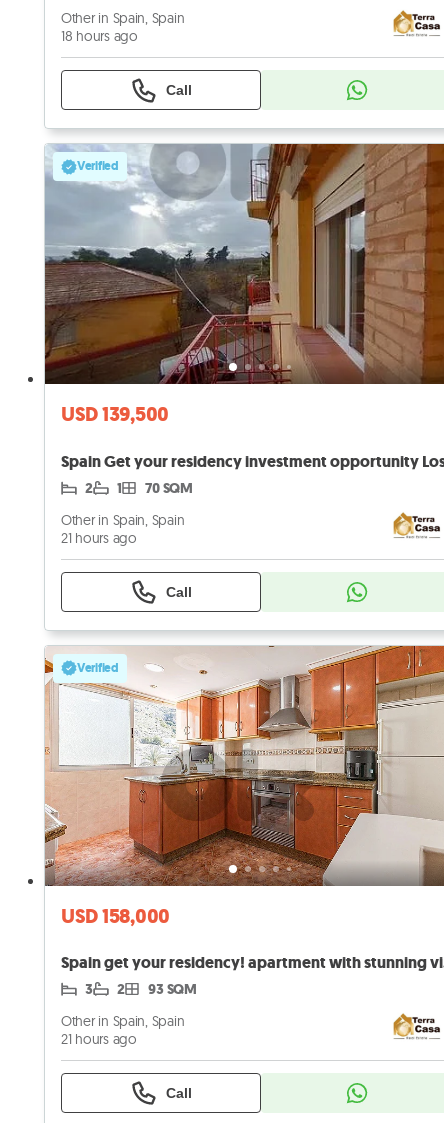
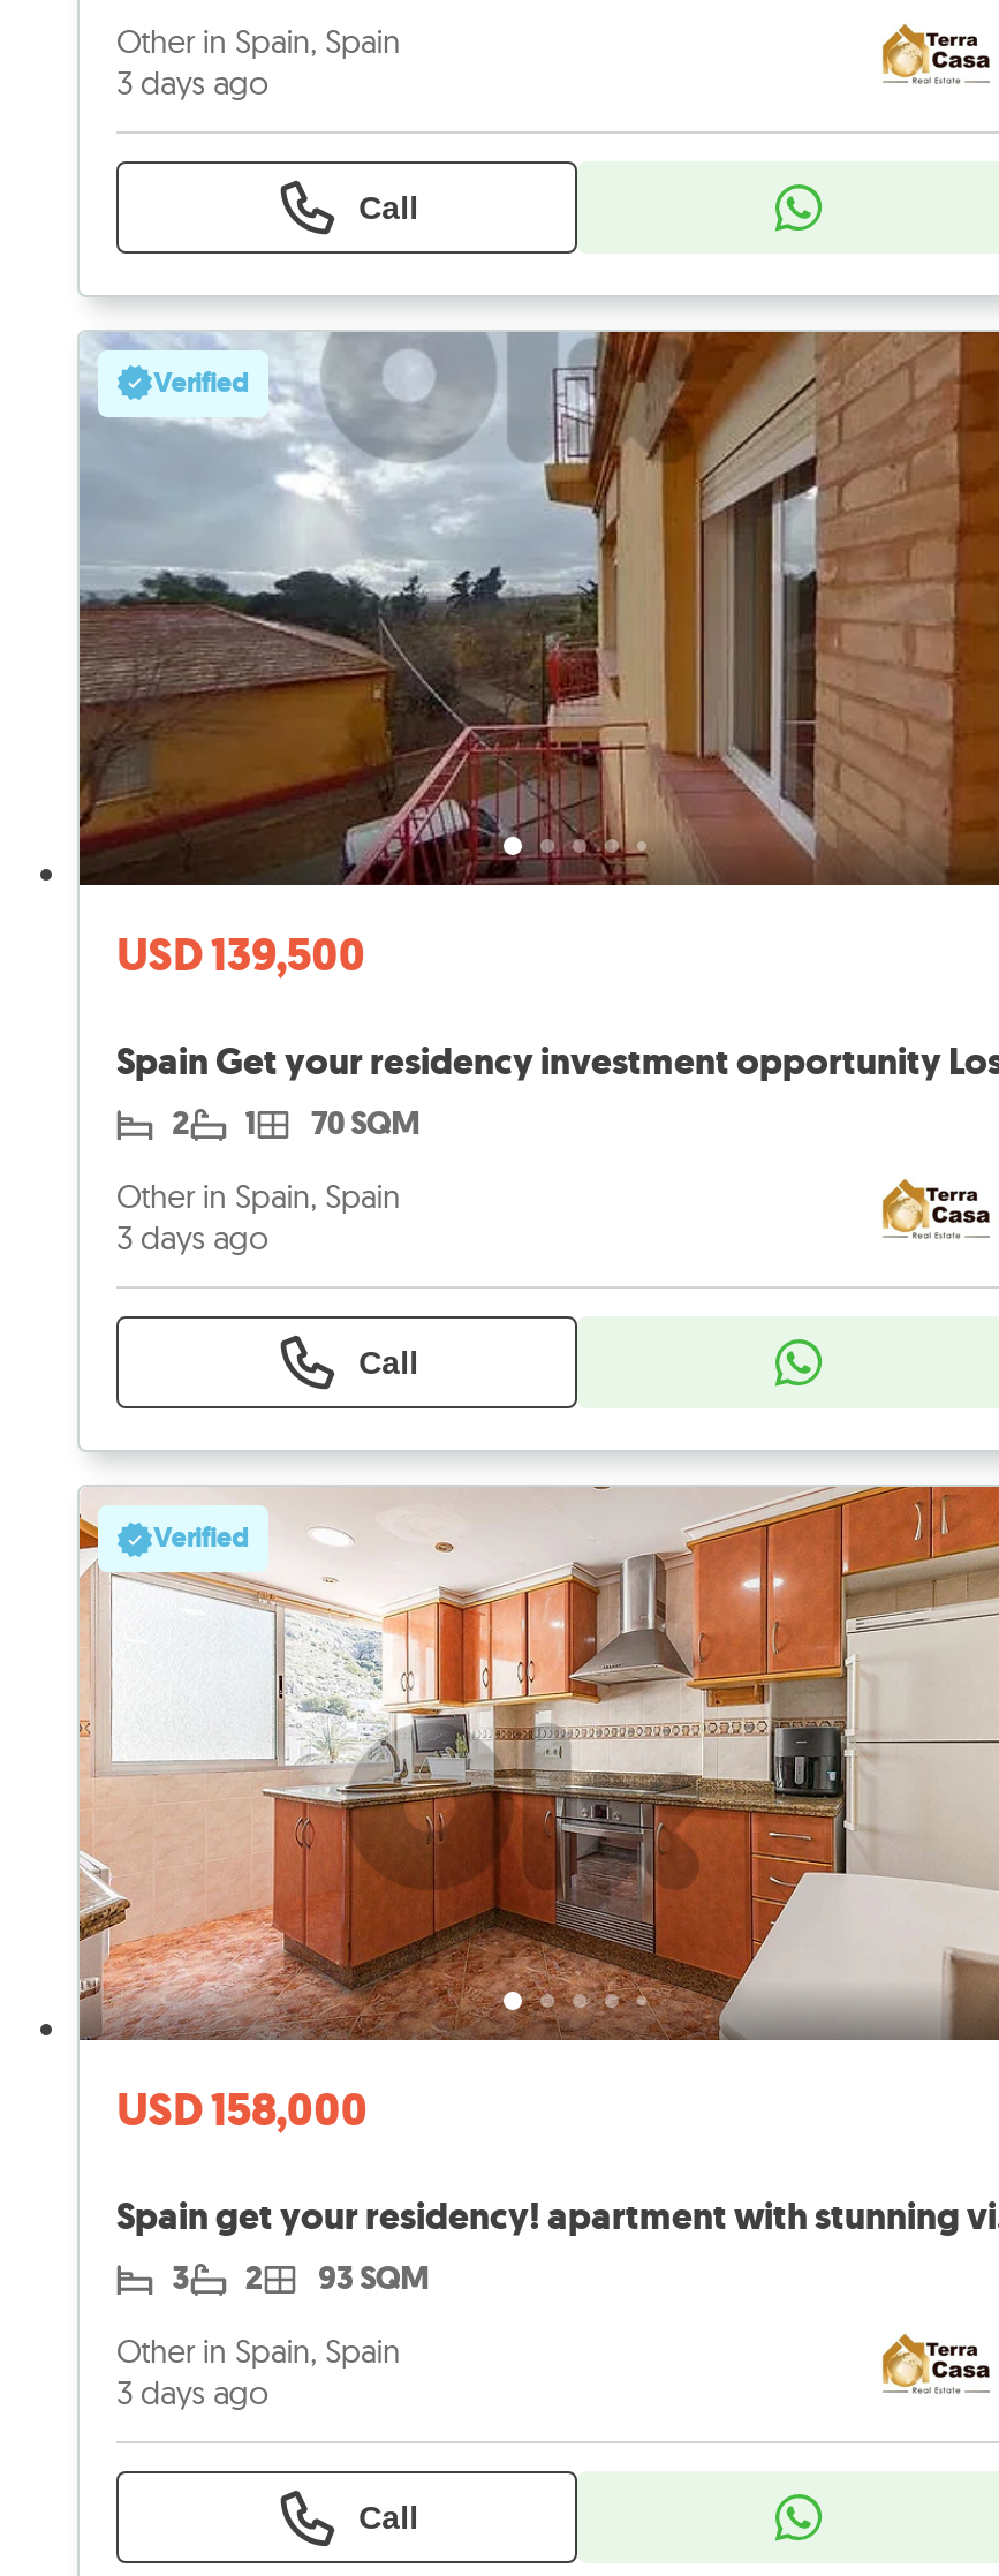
[61,27,138,45] 18 hours ago -> [116,62,269,104] 3 days ago
[61,529,137,547] 21 hours ago -> [116,1218,269,1259] 3 days ago
[61,1030,137,1048] 21 hours ago -> [116,2373,269,2414] 3 days ago

